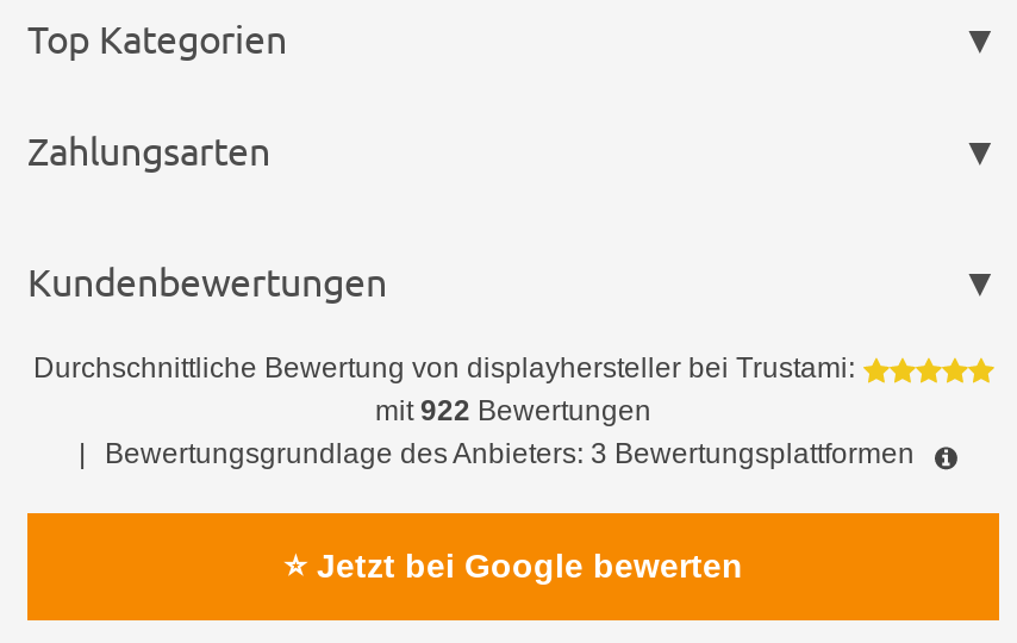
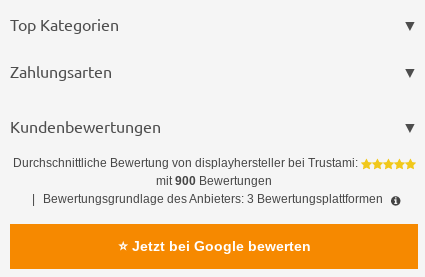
[375,395,651,428] mit 922 Bewertungen -> [156,174,272,188] mit 900 Bewertungen

